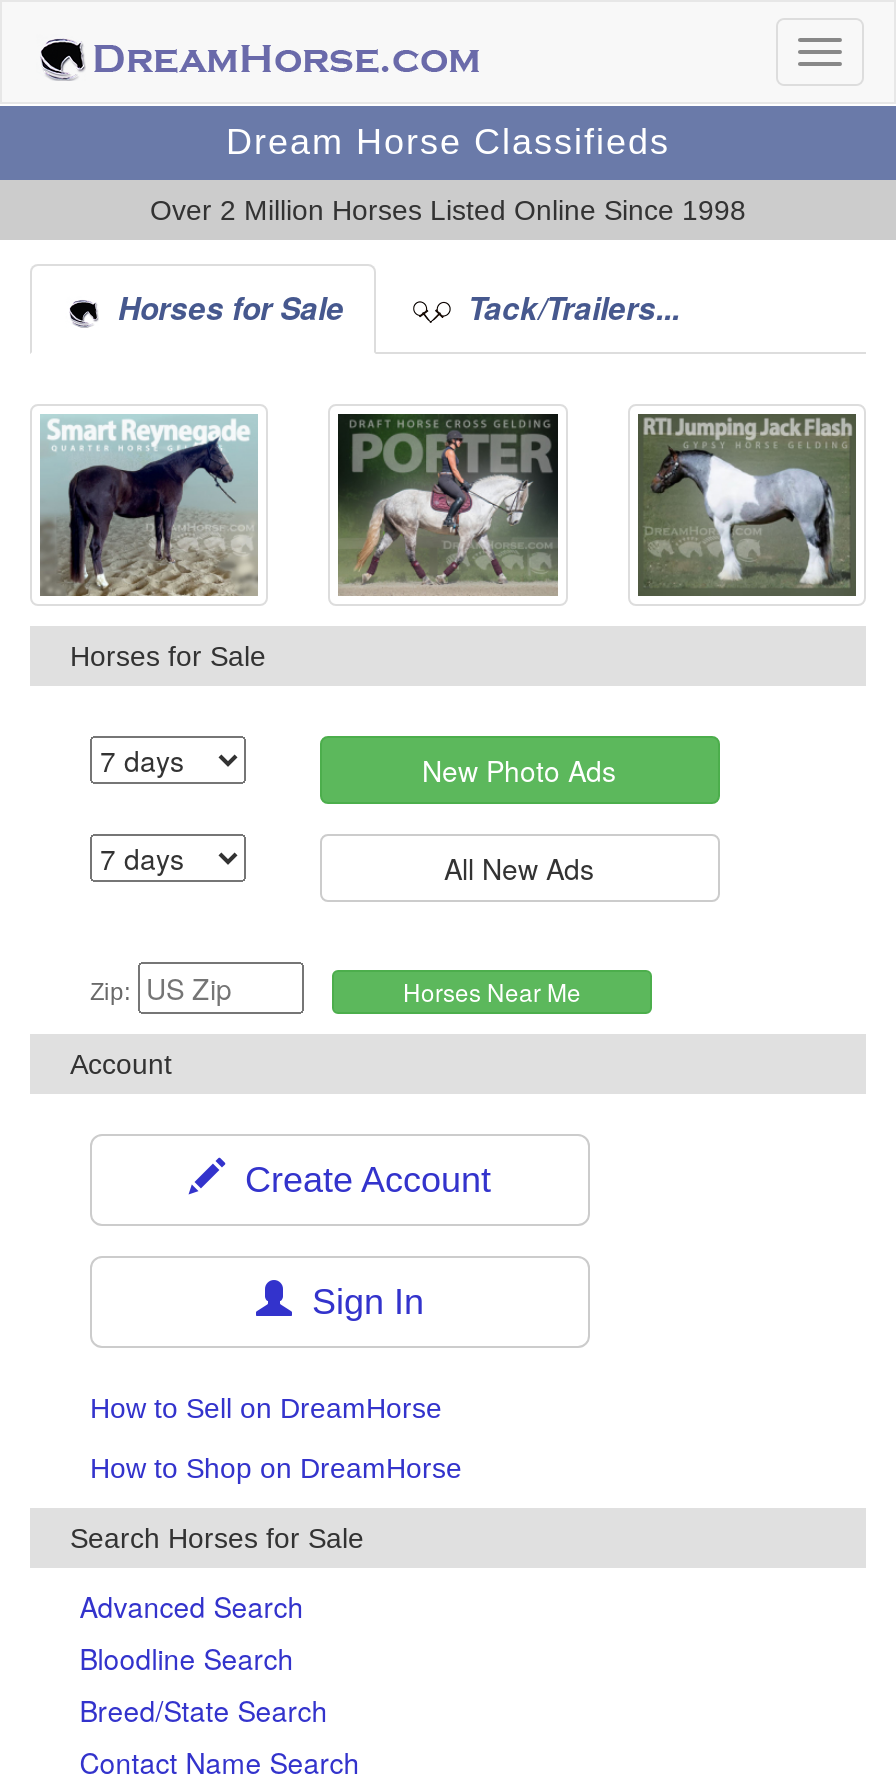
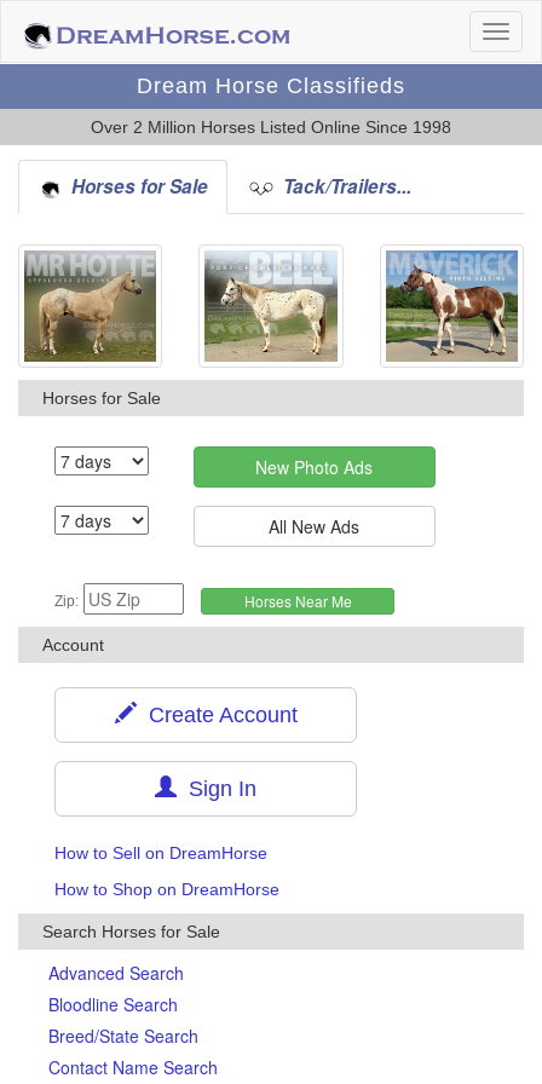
[40,416,258,596] [image] -> [23,252,156,363] [image]
[336,412,560,588] [image] -> [203,252,339,359] [image]
[636,412,858,598] [image] -> [385,249,519,363] [image]

